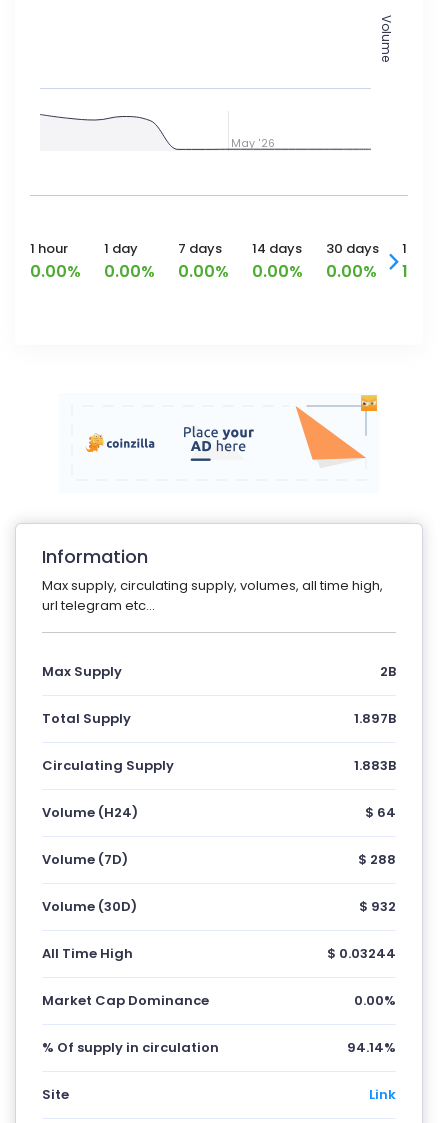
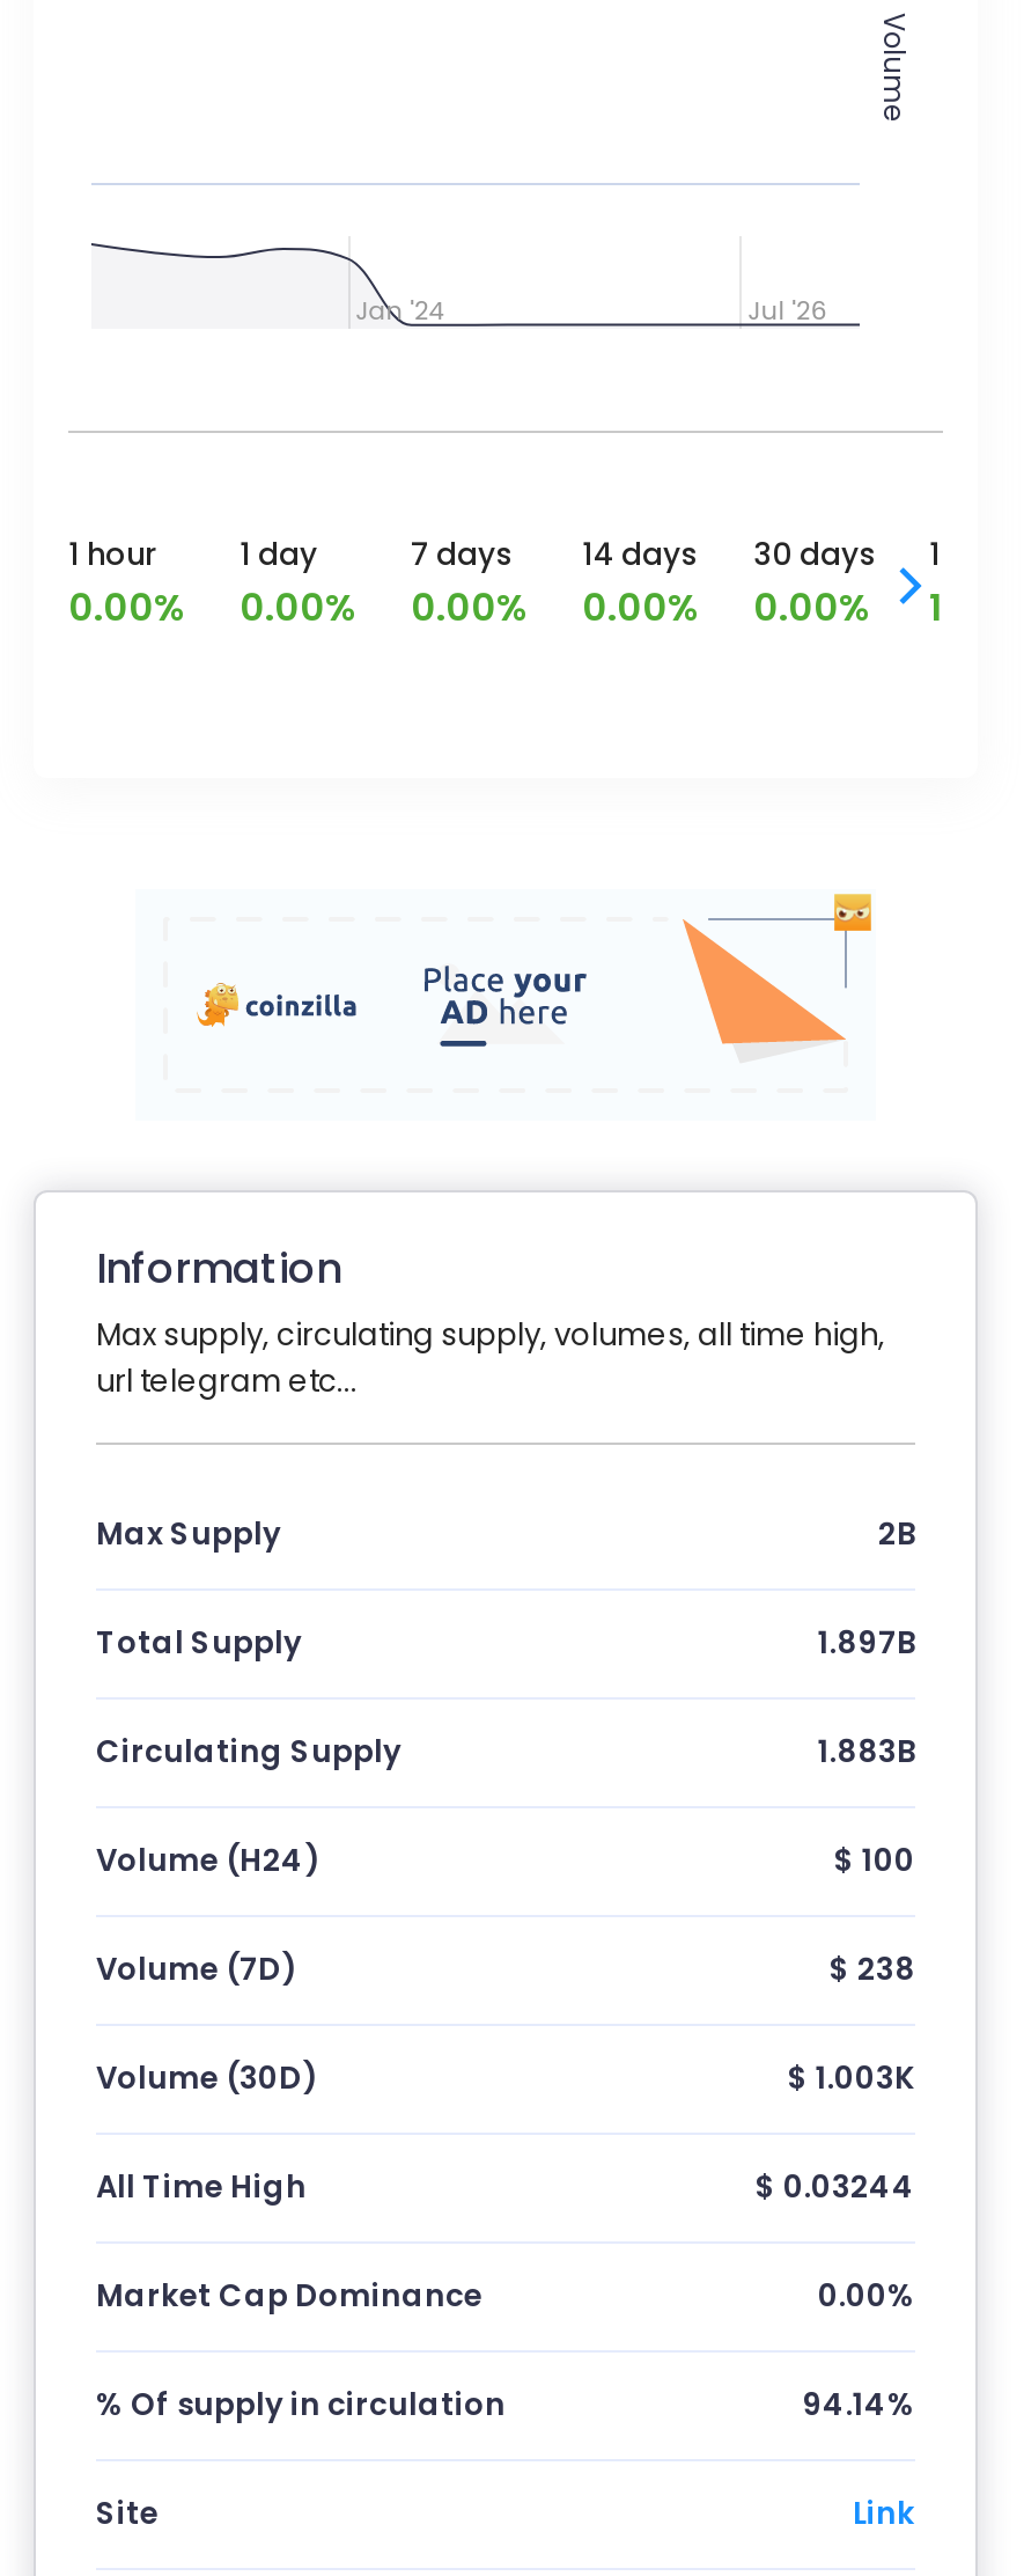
[231,135,275,150] May '26 -> [356,292,826,328] Jan '24 | Jul '26
[365,802,396,821] $ 64 -> [834,1837,915,1881] $ 100
[358,849,396,868] $ 288 -> [830,1946,915,1990] $ 238
[359,896,396,915] $ 932 -> [788,2055,915,2099] $ 1.003K

